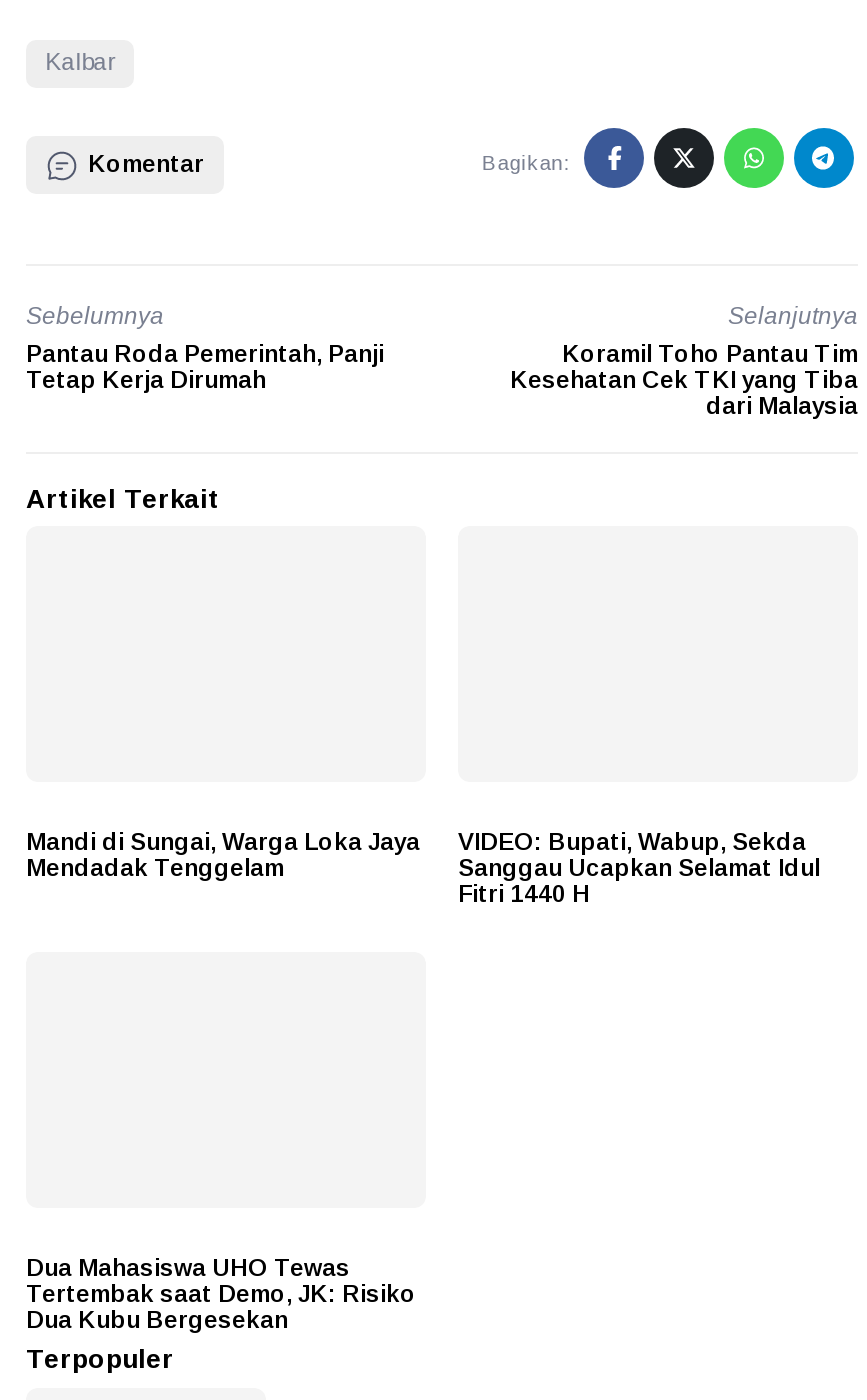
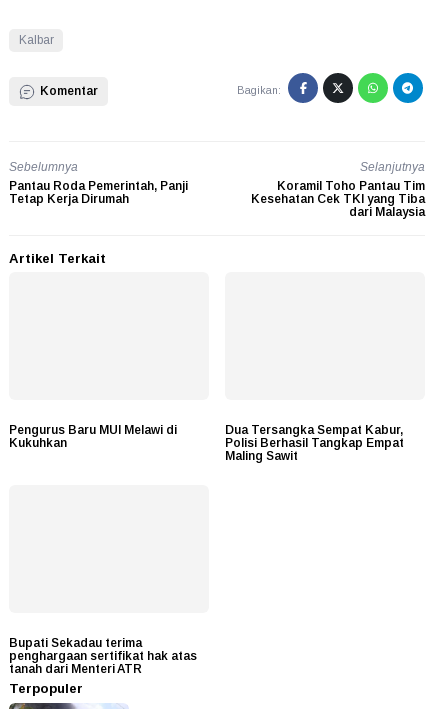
[26,828,420,882] Mandi di Sungai, Warga Loka Jaya | Mendadak Tenggelam -> [9,423,177,450] Pengurus Baru MUI Melawi di | Kukuhkan
[458,828,820,908] VIDEO: Bupati, Wabup, Sekda | Sanggau Ucapkan Selamat Idul | Fitri 1440 H -> [225,423,404,463] Dua Tersangka Sempat Kabur, | Polisi Berhasil Tangkap Empat | Maling Sawit
[26,1254,416,1334] Dua Mahasiswa UHO Tewas | Tertembak saat Demo, JK: Risiko | Dua Kubu Bergesekan -> [9,636,197,676] Bupati Sekadau terima | penghargaan sertifikat hak atas | tanah dari Menteri ATR

